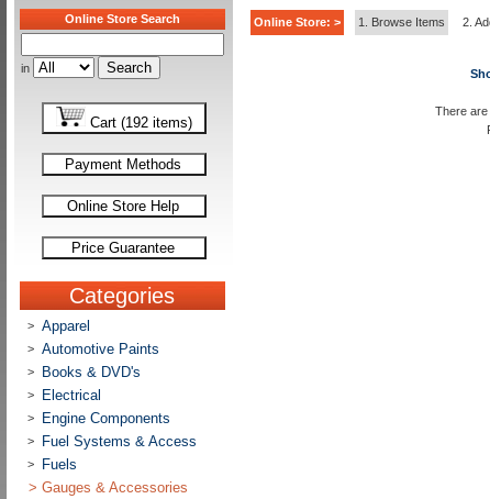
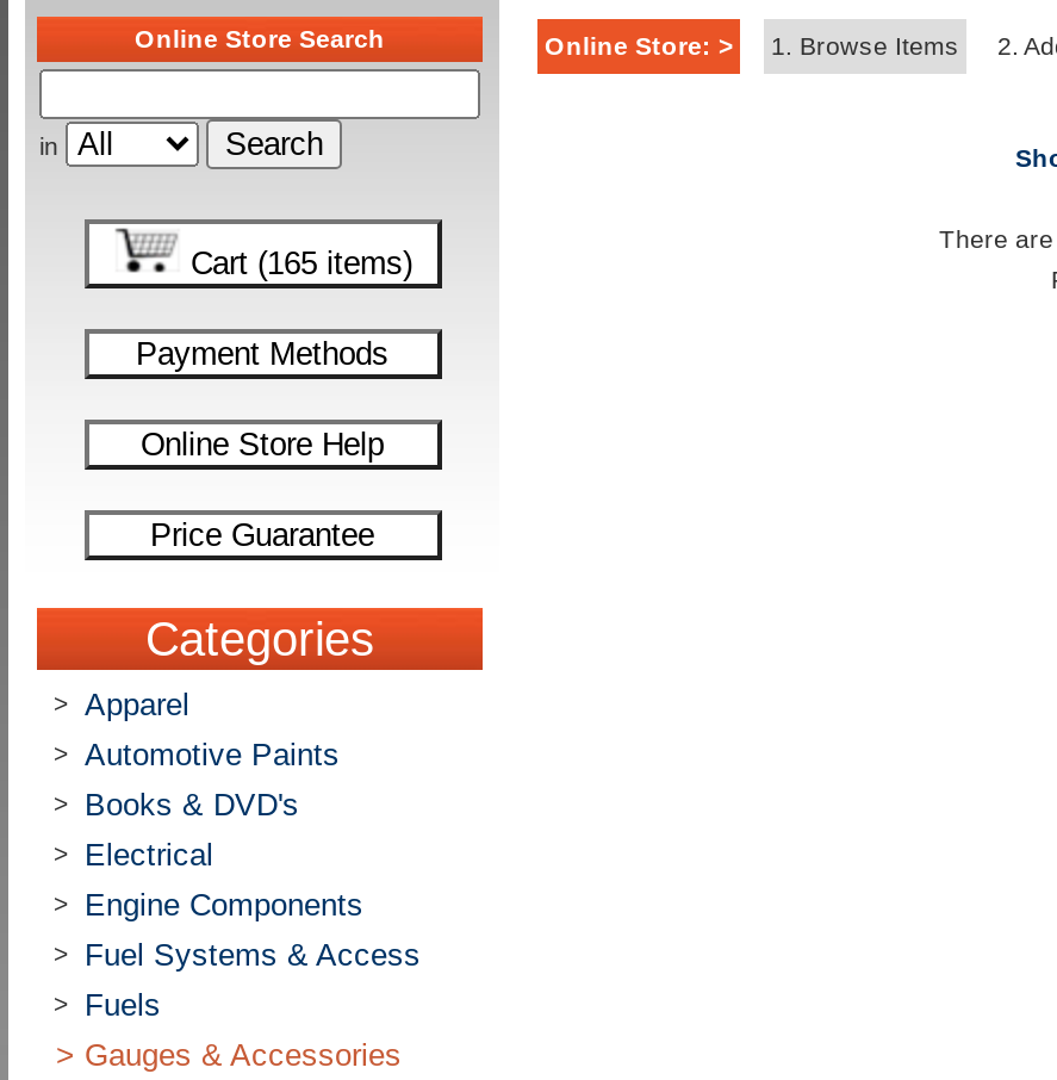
[86,114,193,130] Cart (192 items) -> [181,245,412,281] Cart (165 items)

